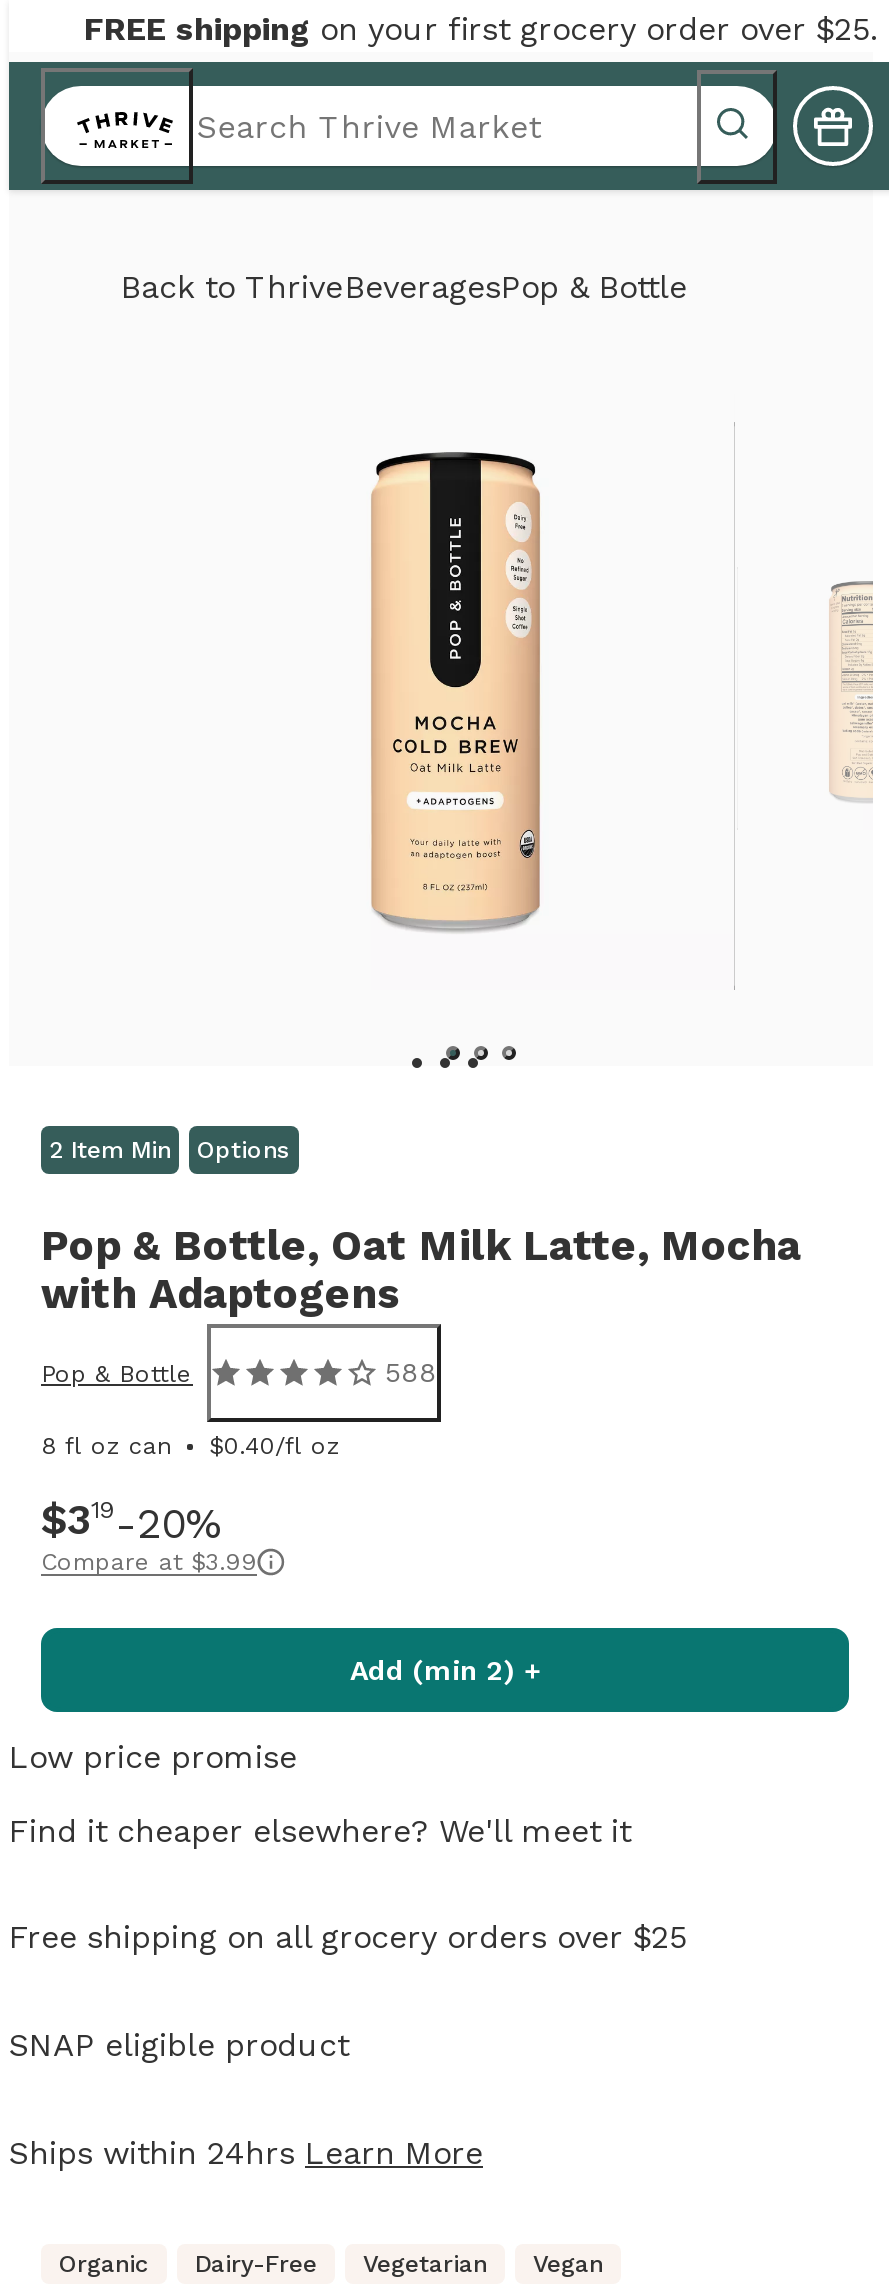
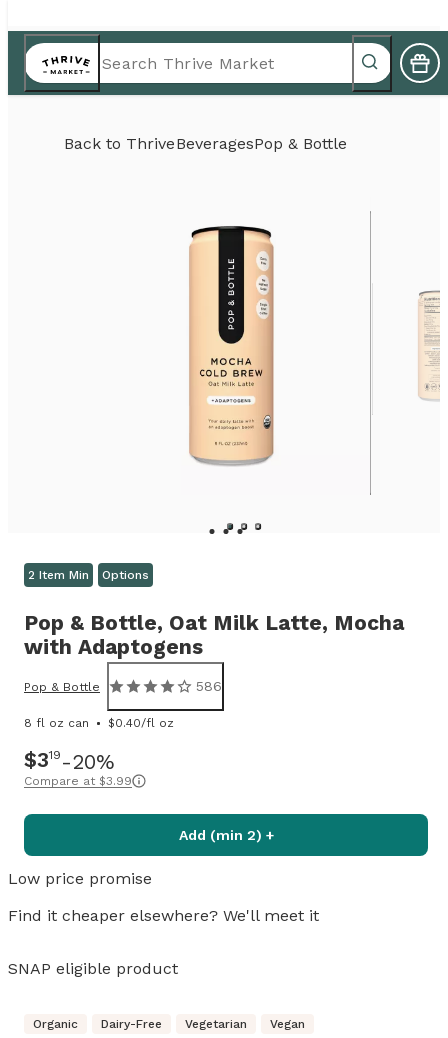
[84,10,878,48] FREE shipping on your first grocery order over $25. -> none
[385,1356,437,1388] 588 -> [196,678,222,694] 586
[9,1918,687,1956] Free shipping on all grocery orders over $25 -> none
[9,2134,483,2172] Ships within 24hrs Learn More -> none

